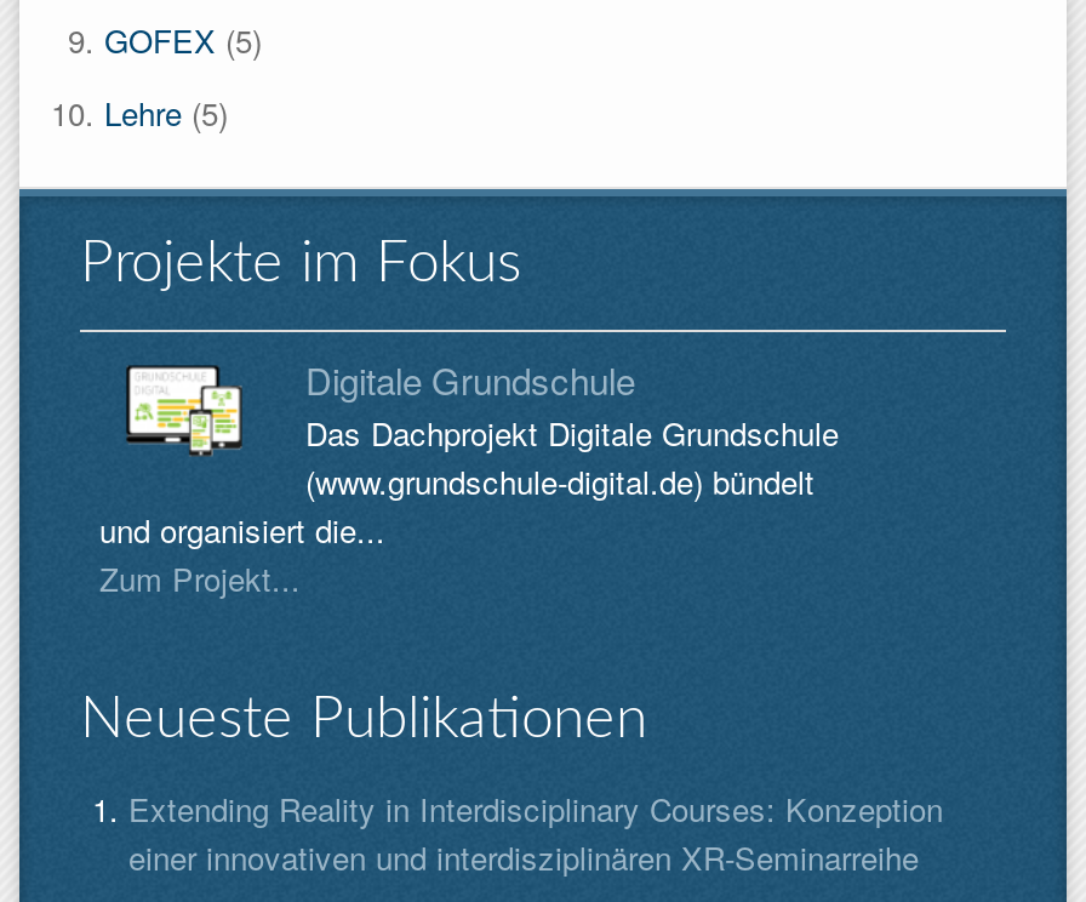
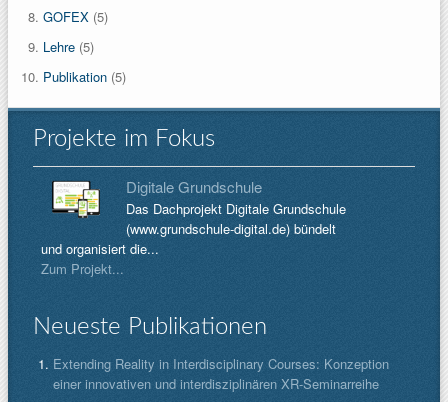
none -> [43,67,126,86] Publikation (5)

